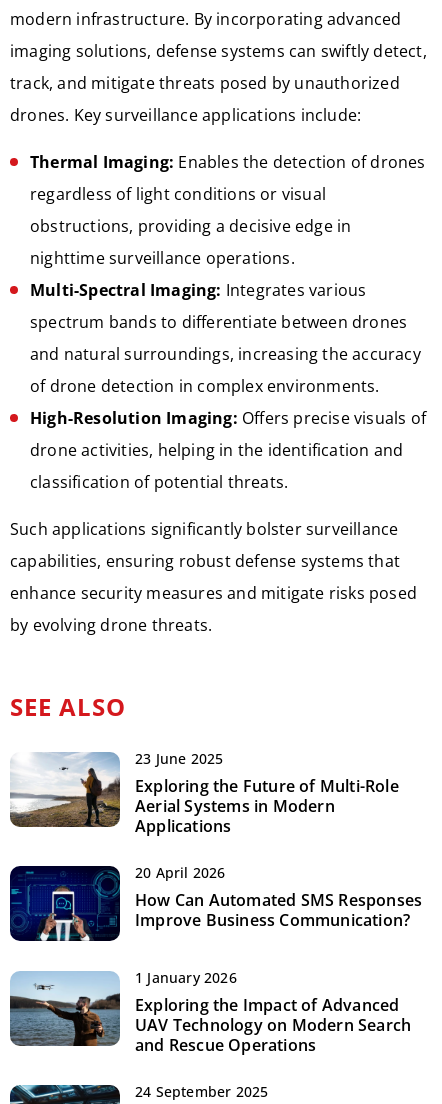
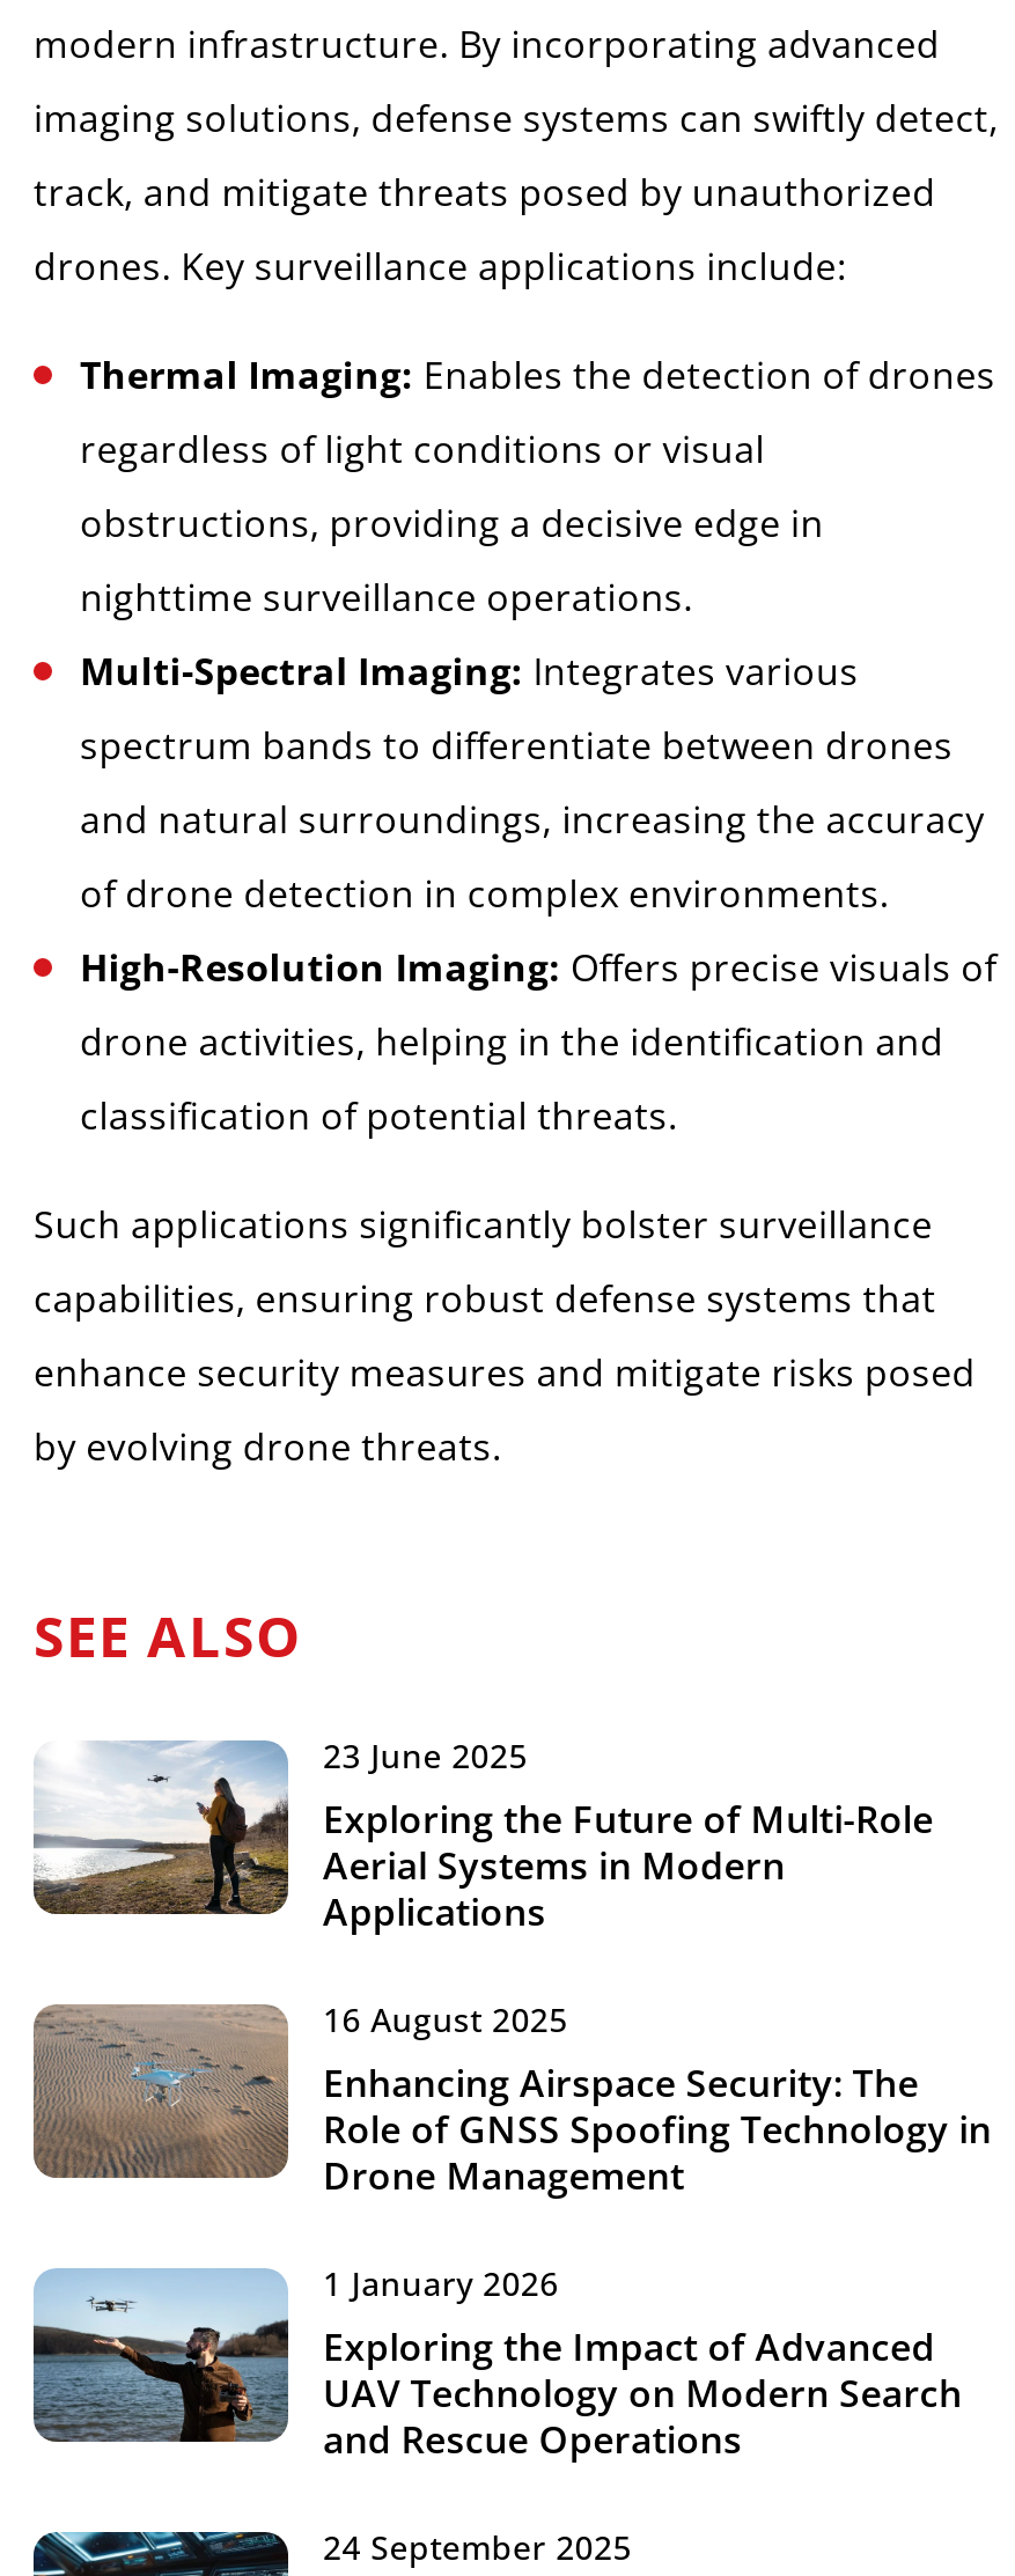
[9,863,422,942] [image] | 20 April 2026 | How Can Automated SMS Responses | Improve Business Communication? -> [31,1996,992,2200] [image] | 16 August 2025 | Enhancing Airspace Security: The | Role of GNSS Spoofing Technology in | Drone Management

